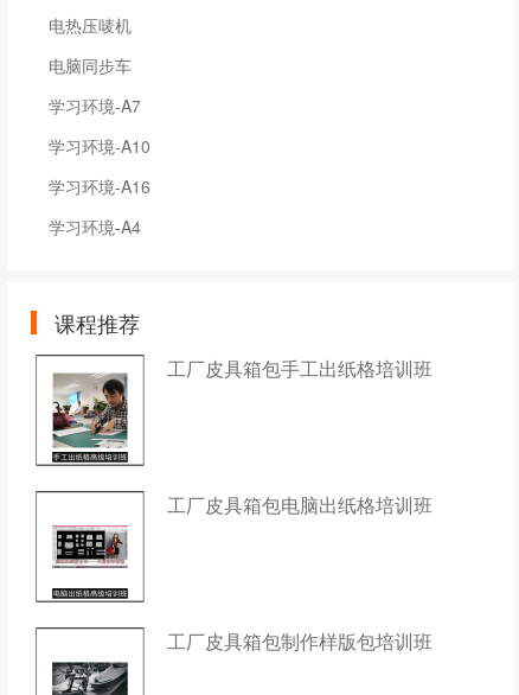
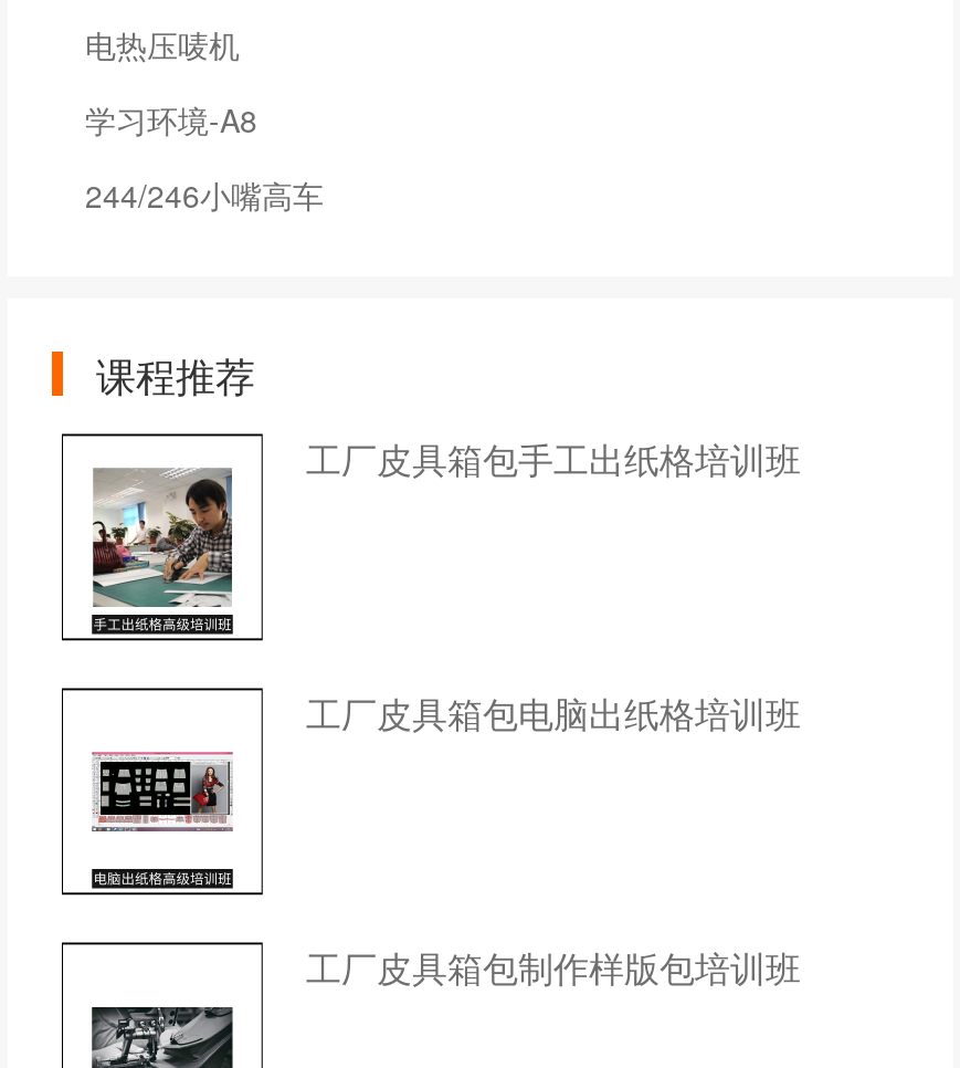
[49,53,150,238] 电脑同步车 | 学习环境-A7 | 学习环境-A10 | 学习环境-A16 | 学习环境-A4 -> [85,97,324,217] 学习环境-A8 | 244/246小嘴高车

